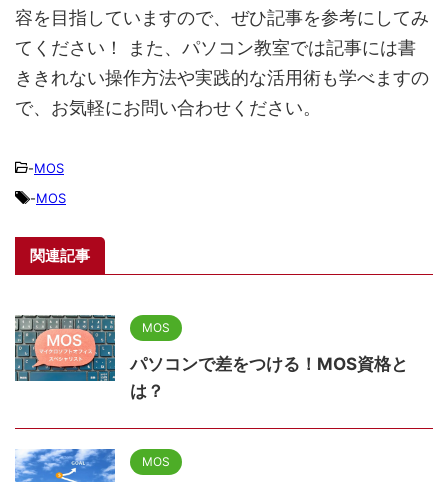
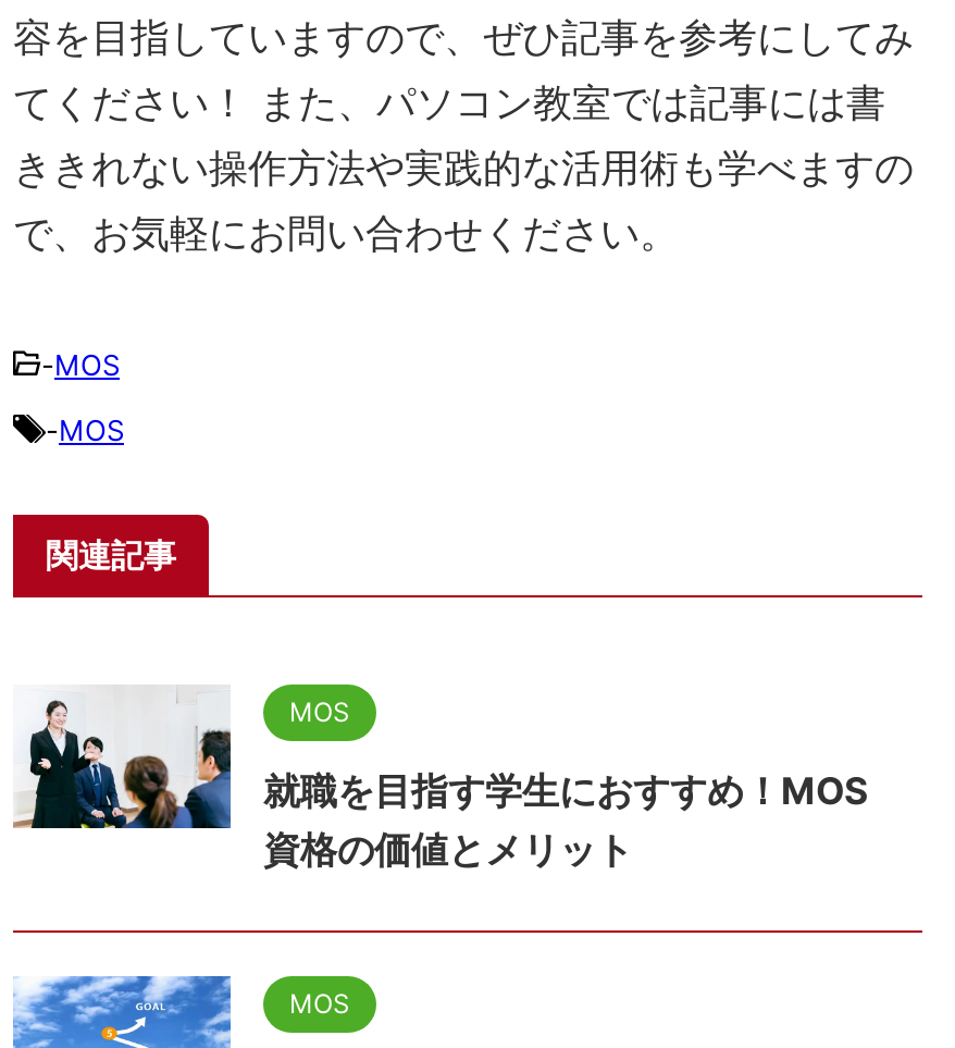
[14,314,408,401] [image] | パソコンで差をつける！MOS資格と | は？ -> [13,685,868,871] [image] | 就職を目指す学生におすすめ！MOS | 資格の価値とメリット

